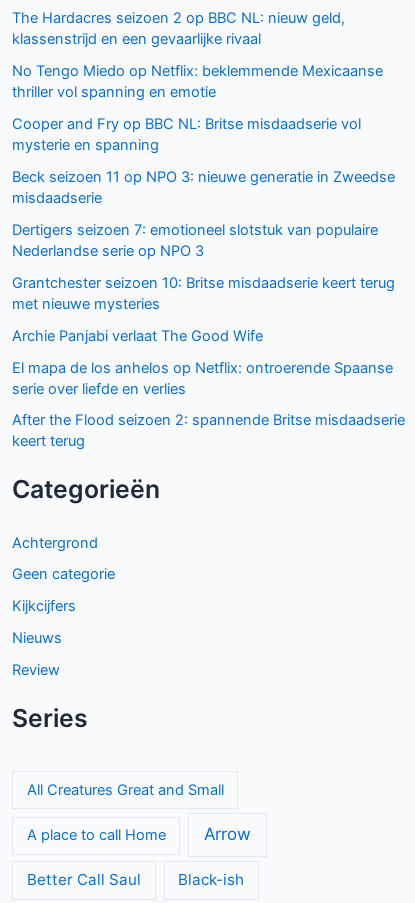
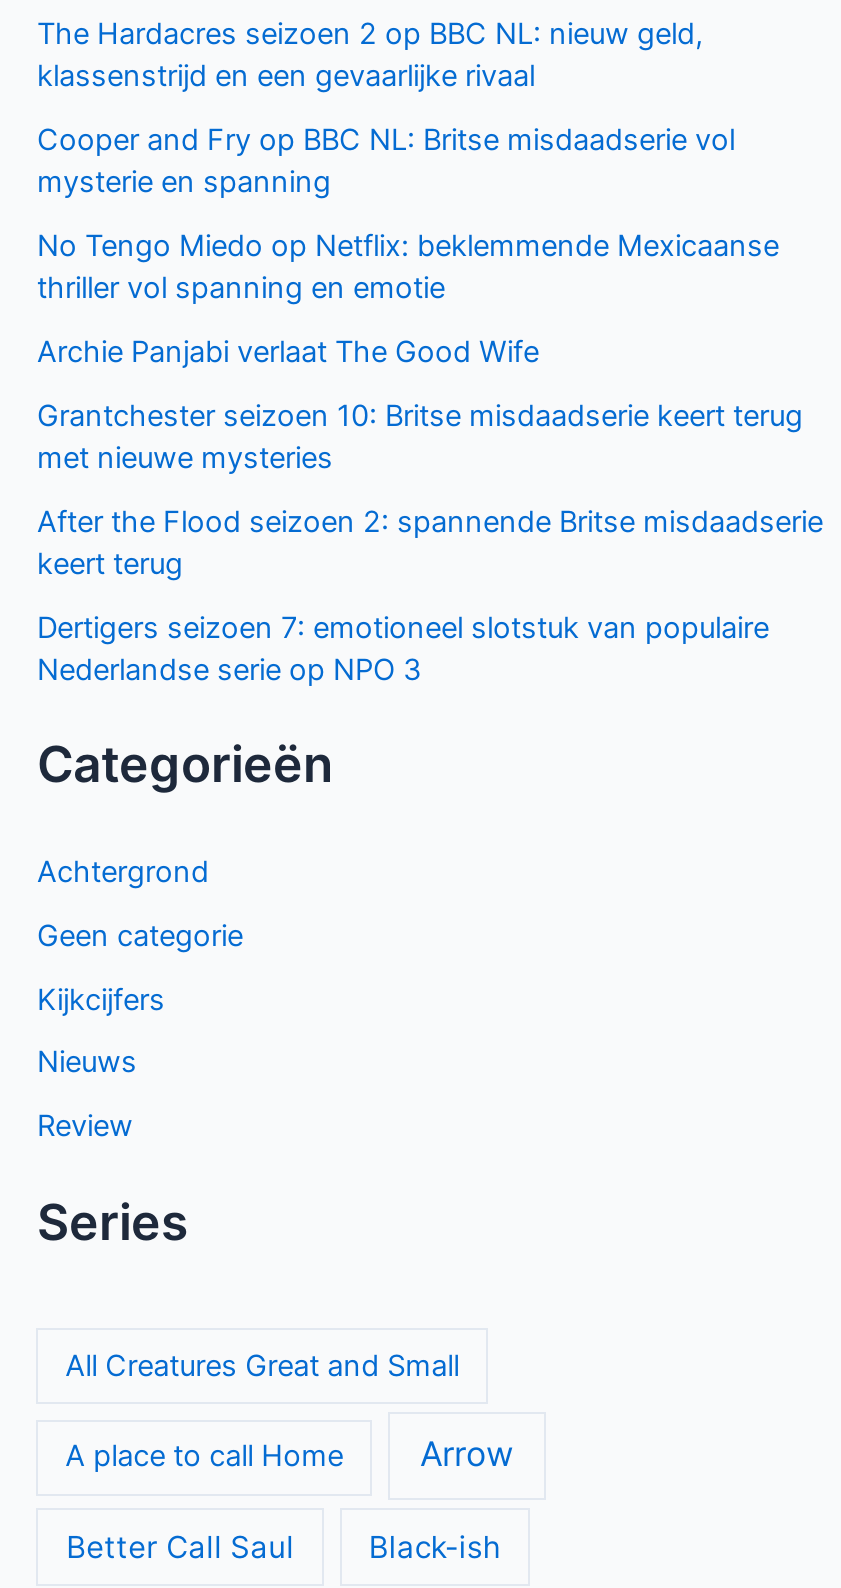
moved [12,62,383,101] -> [37,228,779,306]: No Tengo Miedo op Netflix: beklemmende Mexicaanse | thriller vol spanning en emotie
moved [12,115,361,154] -> [37,122,735,200]: Cooper and Fry op BBC NL: Britse misdaadserie vol | mysterie en spanning
[12,168,395,207] Beck seizoen 11 op NPO 3: nieuwe generatie in Zweedse | misdaadserie -> none
moved [12,221,378,260] -> [37,609,769,687]: Dertigers seizoen 7: emotioneel slotstuk van populaire | Nederlandse serie op NPO 3
moved [12,274,395,345] -> [37,334,803,475]: Grantchester seizoen 10: Britse misdaadserie keert terug | met nieuwe mysteries | Archie Panjabi verlaat The Good Wife
[12,358,393,397] El mapa de los anhelos op Netflix: ontroerende Spaanse | serie over liefde en verlies -> none
moved [12,411,405,450] -> [37,503,823,581]: After the Flood seizoen 2: spannende Britse misdaadserie | keert terug

